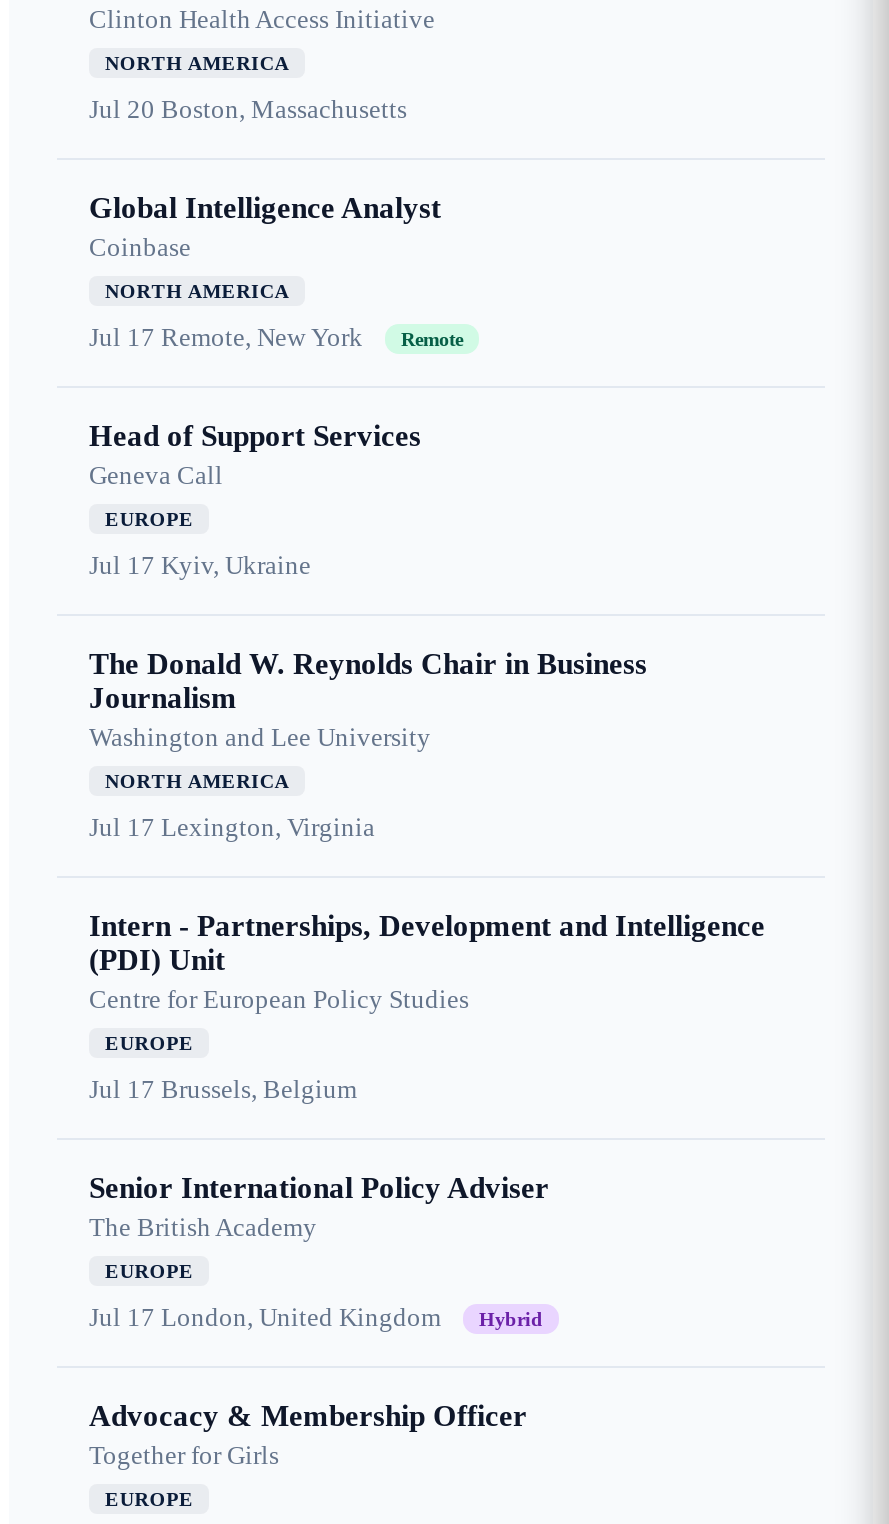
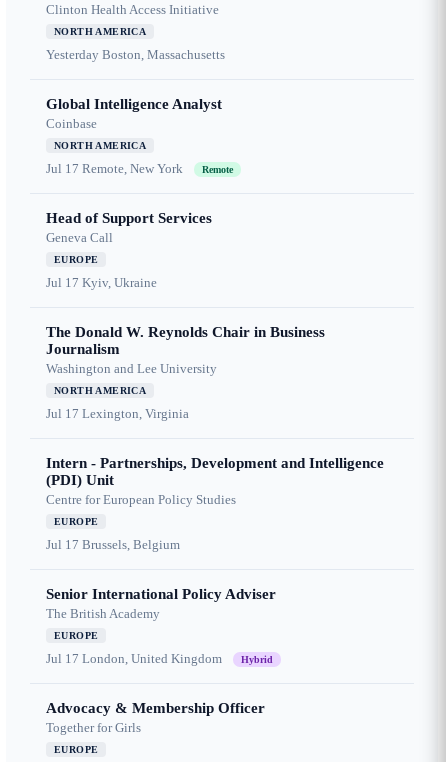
[89,94,407,124] Jul 20 Boston, Massachusetts -> [46,47,225,62] Yesterday Boston, Massachusetts

